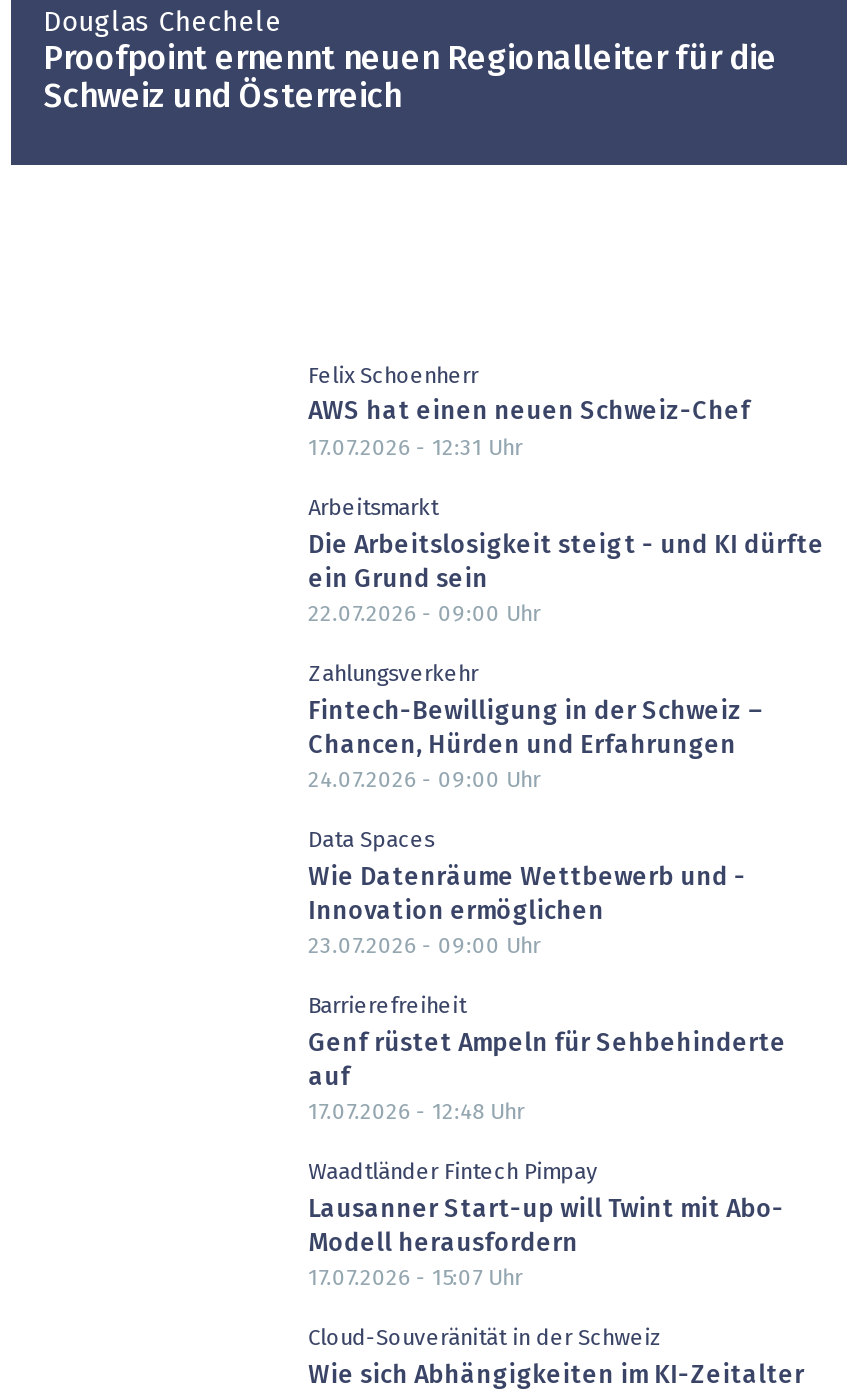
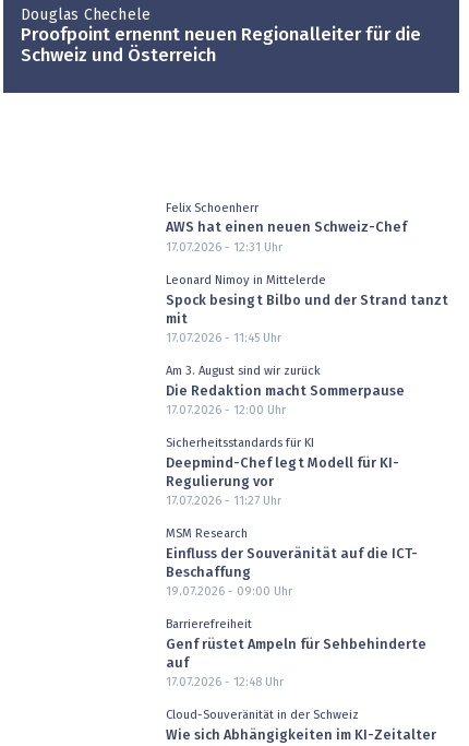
[308,497,824,957] Arbeitsmarkt | Die Arbeitslosigkeit steigt - und KI dürfte | ein Grund sein | 22.07.2026 - 09:00 Uhr | Zahlungsverkehr | Fintech-Bewilligung in der Schweiz – | Chancen, Hürden und Erfahrungen | 24.07.2026 - 09:00 Uhr | Data Spaces | Wie Datenräume Wettbewerb und | Innovation ermöglichen | 23.07.2026 - 09:00 Uhr -> [165,274,448,598] Leonard Nimoy in Mittelerde | Spock besingt Bilbo und der Strand tanzt | mit | 17.07.2026 - 11:45 Uhr | Am 3. August sind wir zurück | Die Redaktion macht Sommerpause | 17.07.2026 - 12:00 Uhr | Sicherheitsstandards für KI | Deepmind-Chef legt Modell für KI- | Regulierung vor | 17.07.2026 - 11:27 Uhr | MSM Research | Einfluss der Souveränität auf die ICT- | Beschaffung | 19.07.2026 - 09:00 Uhr
moved [308,995,786,1123] -> [165,618,426,688]: Barrierefreiheit | Genf rüstet Ampeln für Sehbehinderte | auf | 17.07.2026 - 12:48 Uhr
[308,1161,784,1289] Waadtländer Fintech Pimpay | Lausanner Start-up will Twint mit Abo- | Modell herausfordern | 17.07.2026 - 15:07 Uhr -> none

